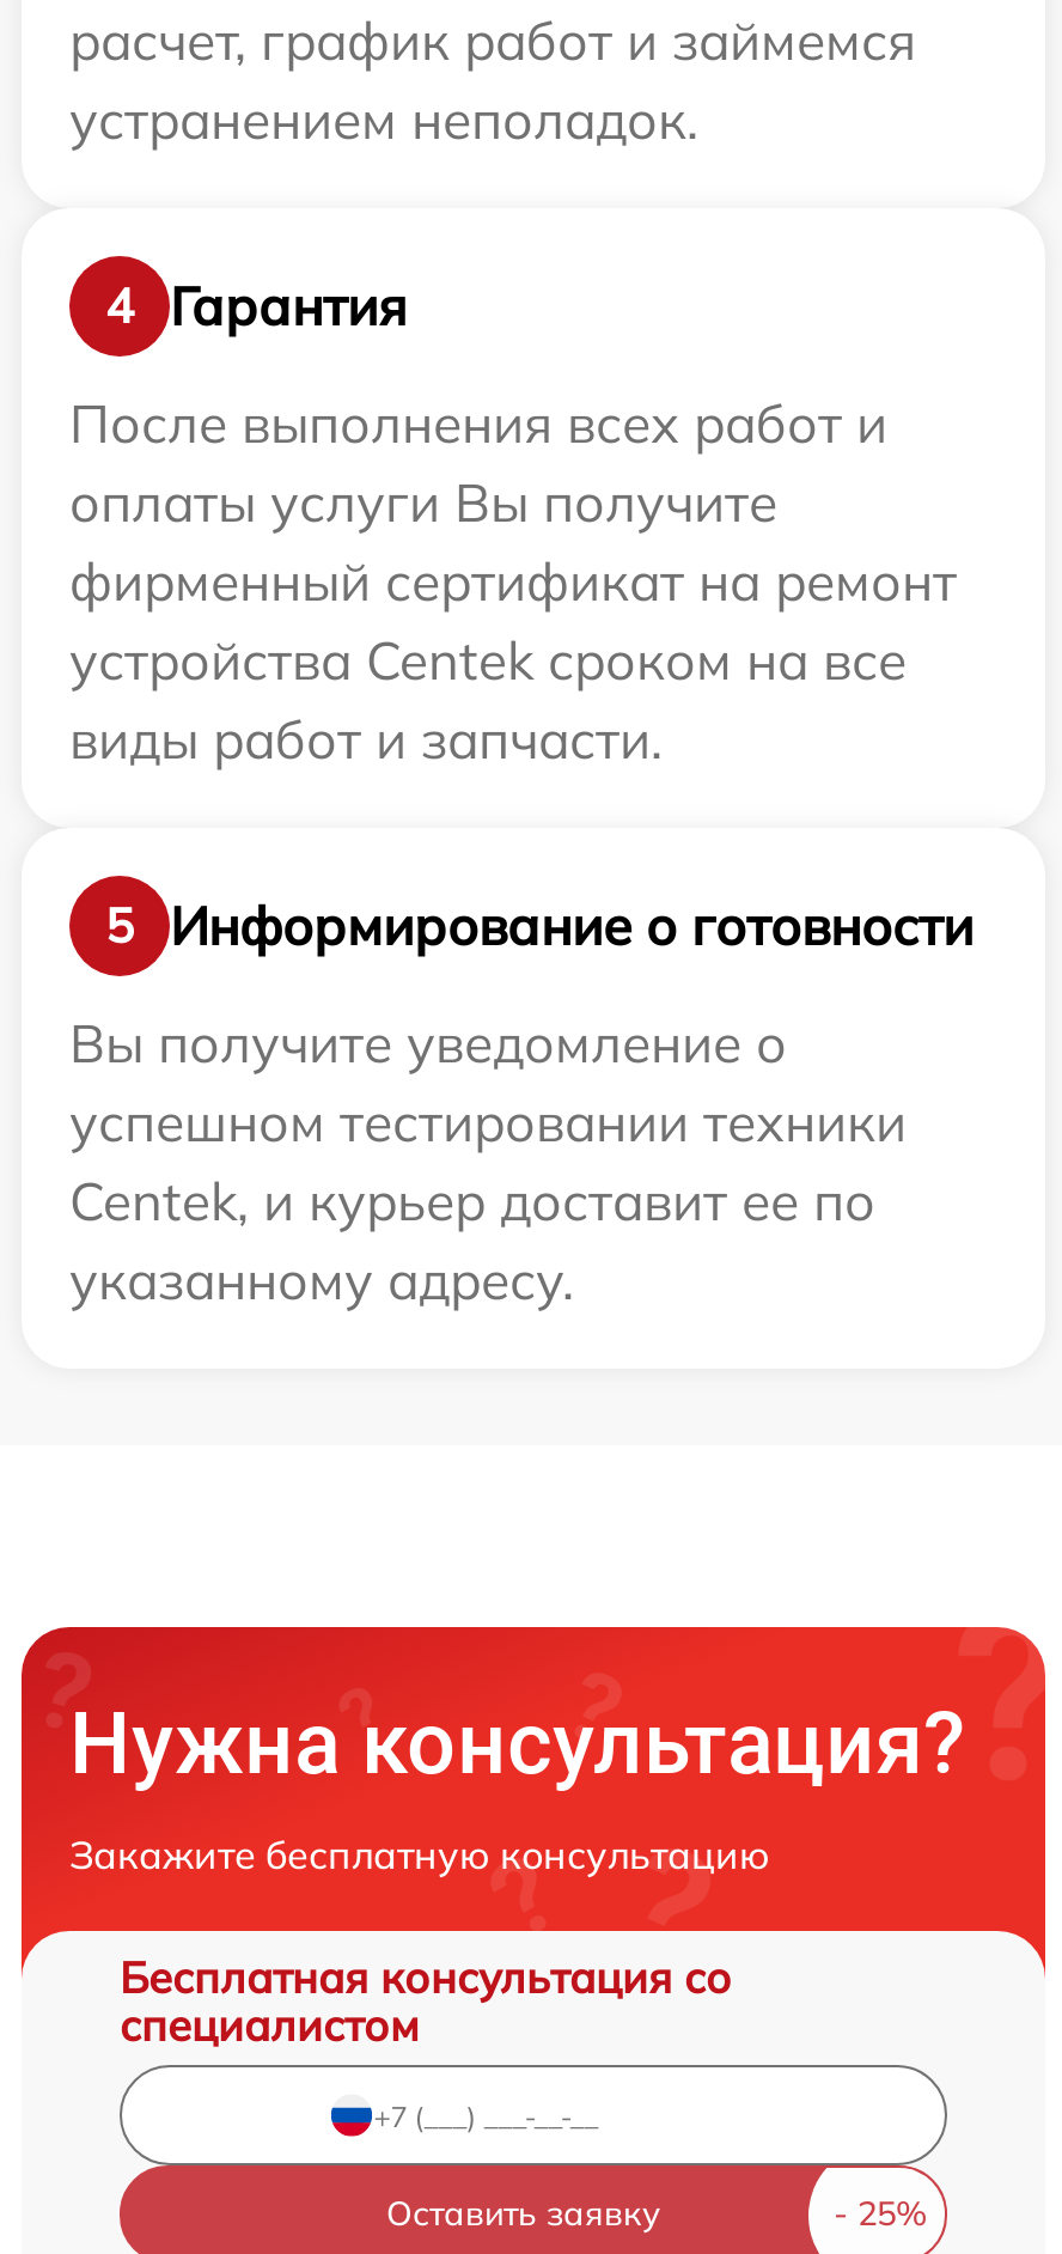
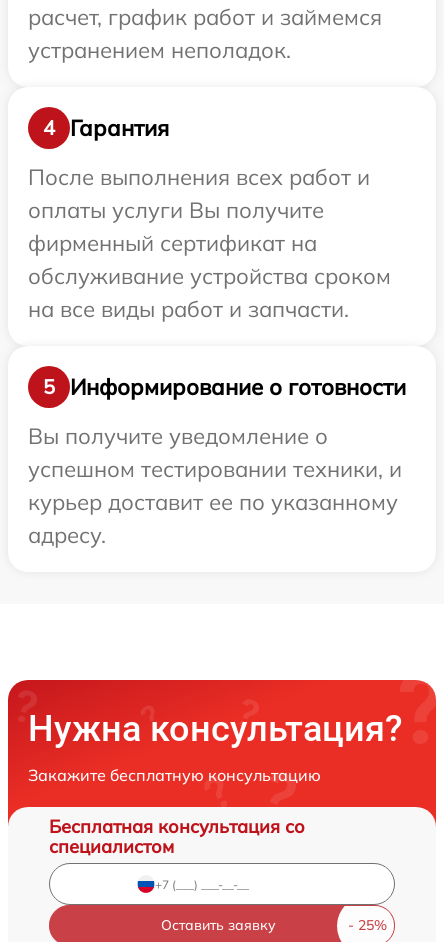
[69,548,957,773] фирменный сертификат на ремонт | устройства Centek сроком на все | виды работ и запчасти. -> [28,229,391,323] фирменный сертификат на | обслуживание устройства сроком | на все виды работ и запчасти.
[69,1089,907,1314] успешном тестировании техники | Centek, и курьер доставит ее по | указанному адресу. -> [28,455,402,549] успешном тестировании техники, и | курьер доставит ее по указанному | адресу.

